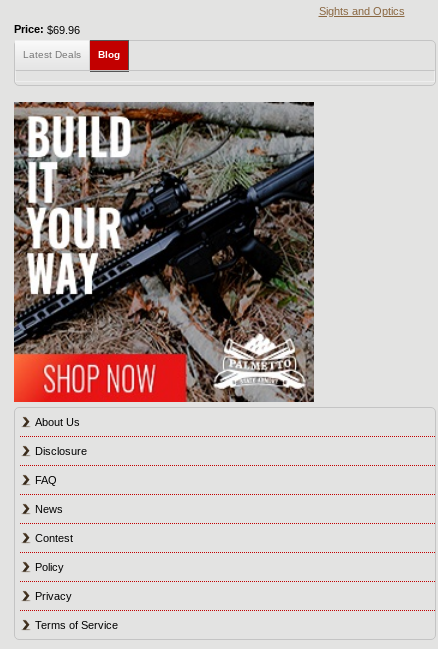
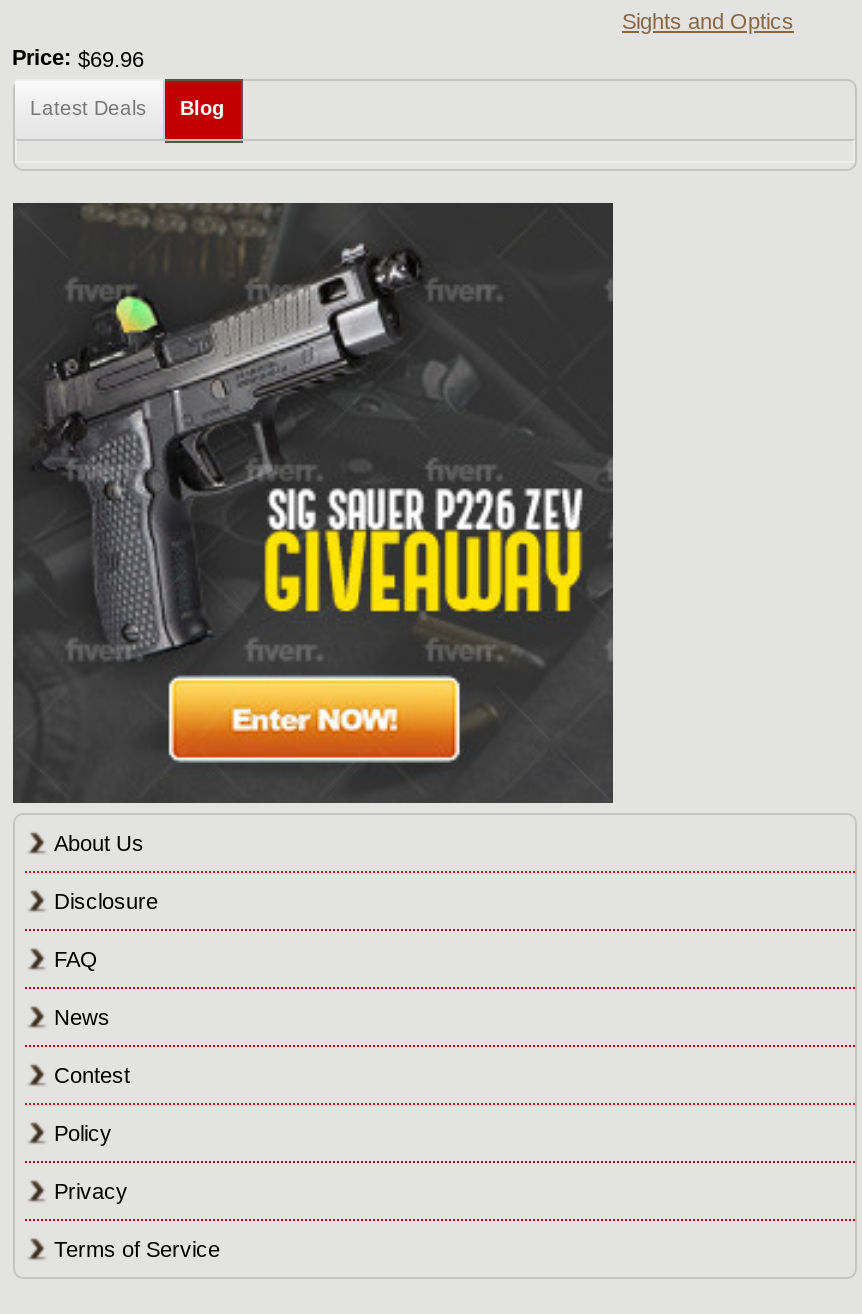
[13,102,314,403] [image] -> [11,201,613,805] [image]

